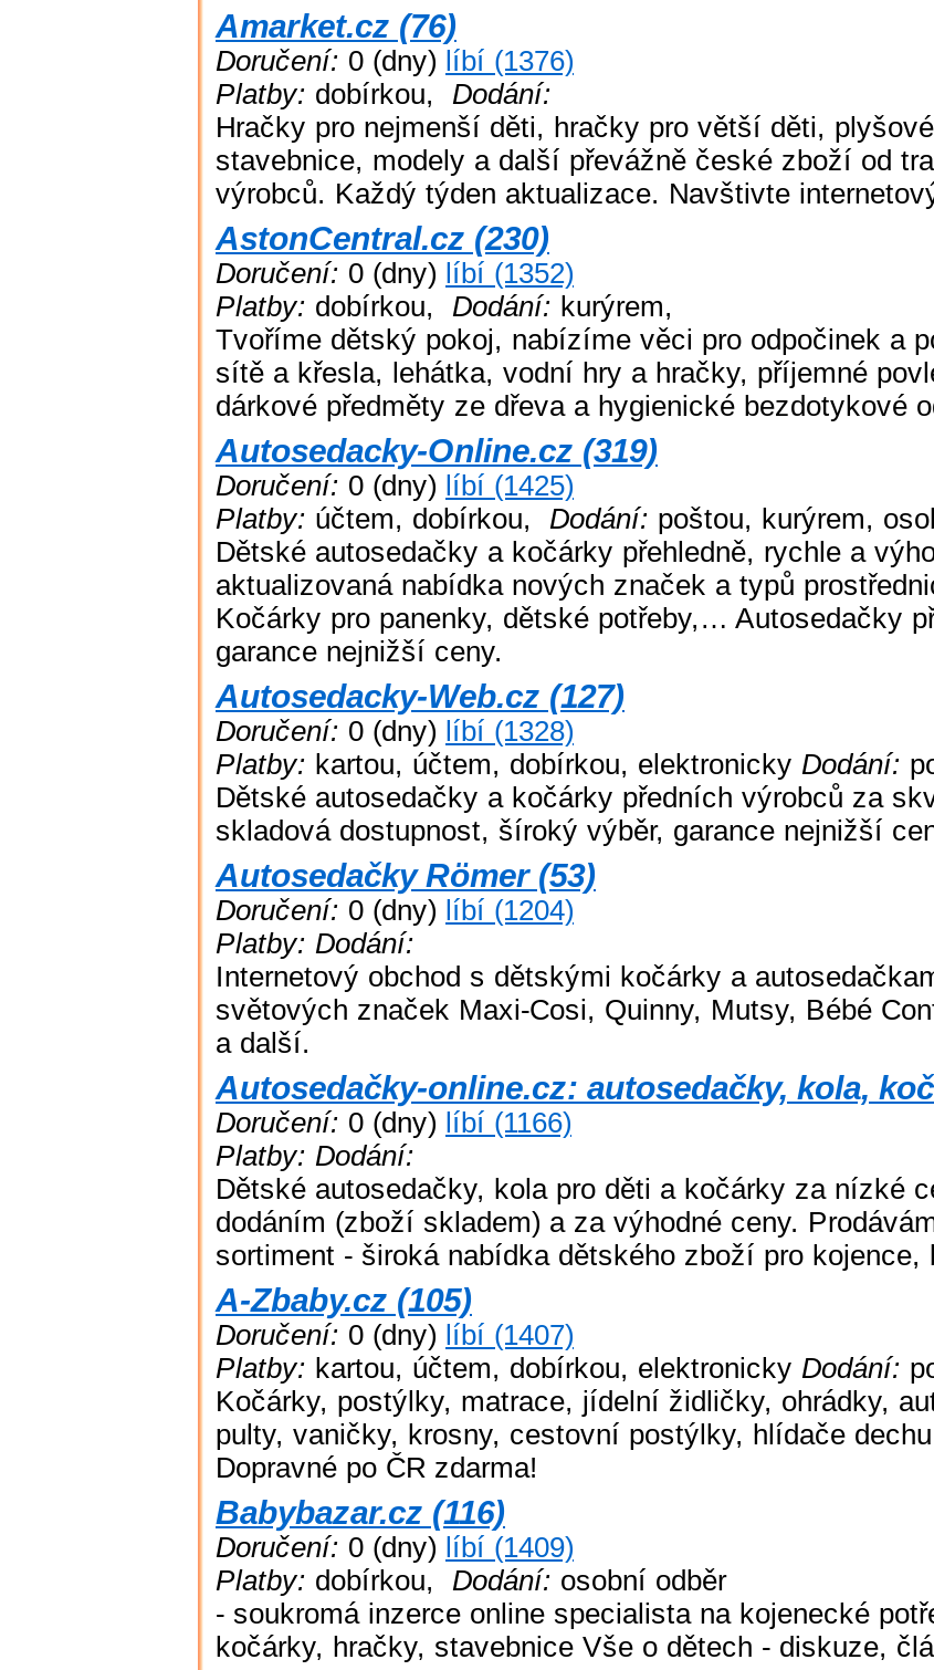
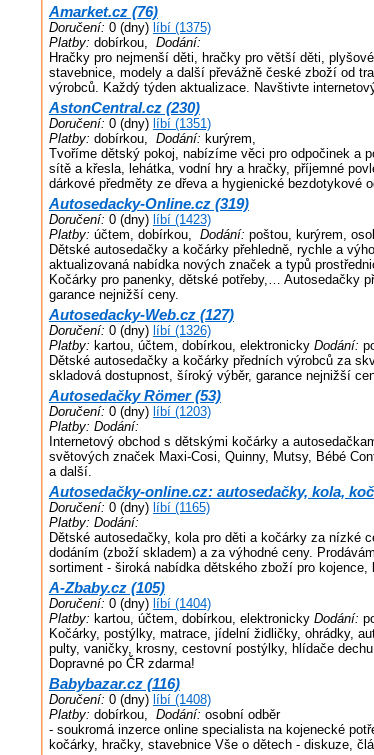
[216,44,574,77] Doručení: 0 (dny) líbí (1376) -> [49,20,211,35] Doručení: 0 (dny) líbí (1375)
[216,257,574,290] Doručení: 0 (dny) líbí (1352) -> [49,116,211,131] Doručení: 0 (dny) líbí (1351)
[216,469,574,502] Doručení: 0 (dny) líbí (1425) -> [49,212,211,227] Doručení: 0 (dny) líbí (1423)
[216,714,574,748] Doručení: 0 (dny) líbí (1328) -> [49,323,211,338] Doručení: 0 (dny) líbí (1326)
[216,894,574,927] Doručení: 0 (dny) líbí (1204) -> [49,404,211,419] Doručení: 0 (dny) líbí (1203)
[216,1106,571,1139] Doručení: 0 (dny) líbí (1166) -> [49,500,210,515] Doručení: 0 (dny) líbí (1165)
[216,1318,574,1351] Doručení: 0 (dny) líbí (1407) -> [49,596,211,611] Doručení: 0 (dny) líbí (1404)
[216,1531,574,1564] Doručení: 0 (dny) líbí (1409) -> [49,692,211,707] Doručení: 0 (dny) líbí (1408)

